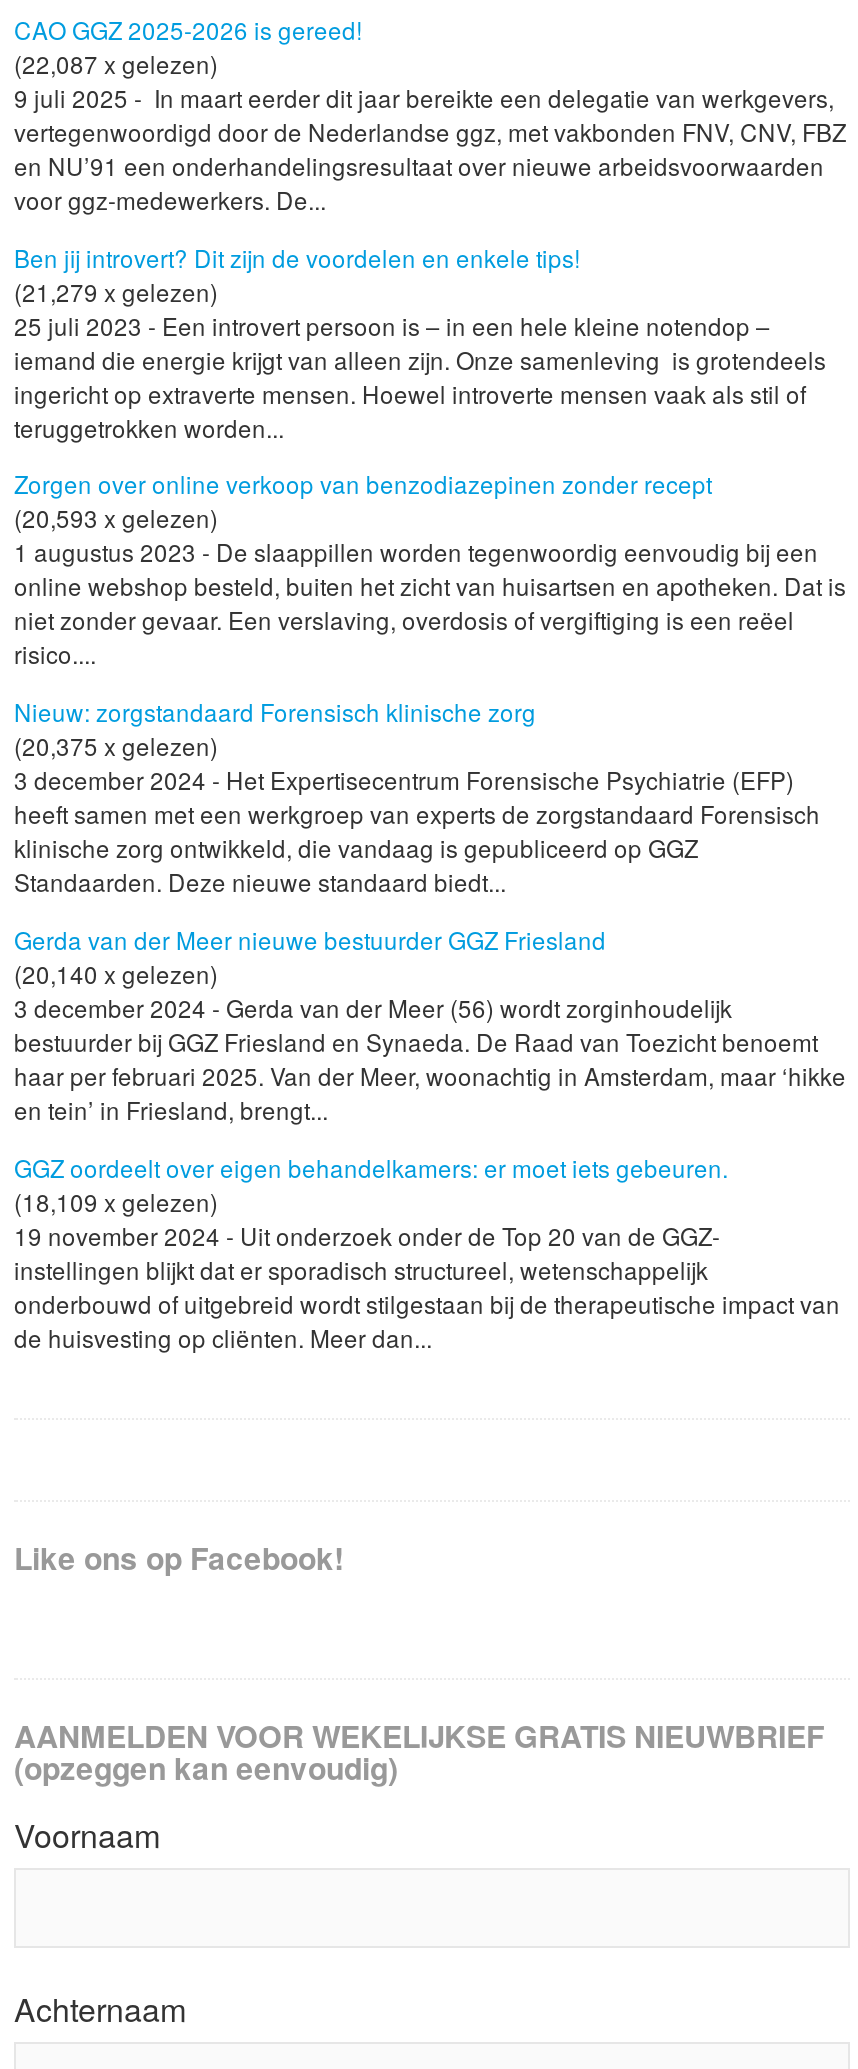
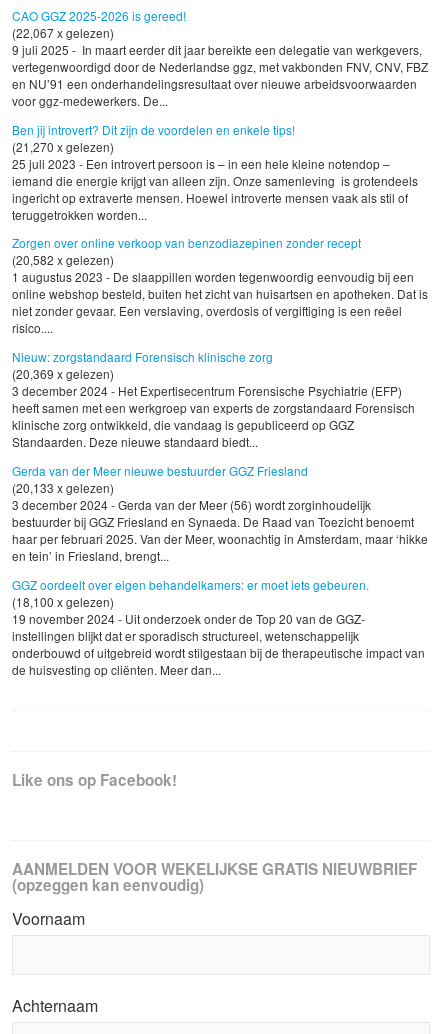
[14,45,218,79] (22,087 x gelezen) -> [12,24,114,41] (22,067 x gelezen)
[14,273,218,307] (21,279 x gelezen) -> [12,138,114,155] (21,270 x gelezen)
[14,501,218,535] (20,593 x gelezen) -> [12,251,114,268] (20,582 x gelezen)
[14,729,218,763] (20,375 x gelezen) -> [12,365,114,382] (20,369 x gelezen)
[14,956,218,990] (20,140 x gelezen) -> [12,479,114,496] (20,133 x gelezen)
[14,1184,218,1218] (18,109 x gelezen) -> [12,593,114,610] (18,100 x gelezen)

